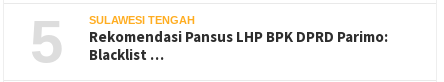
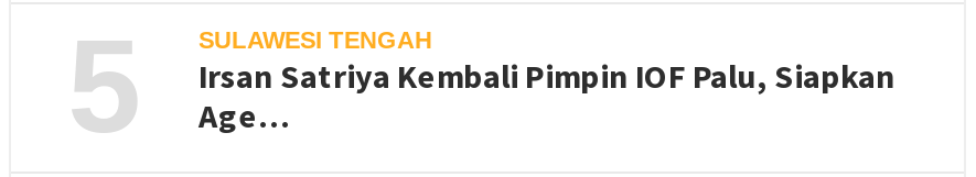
[89,26,388,63] Rekomendasi Pansus LHP BPK DPRD Parimo: | Blacklist … -> [199,55,895,136] Irsan Satriya Kembali Pimpin IOF Palu, Siapkan | Age…

